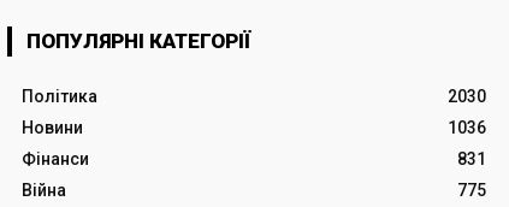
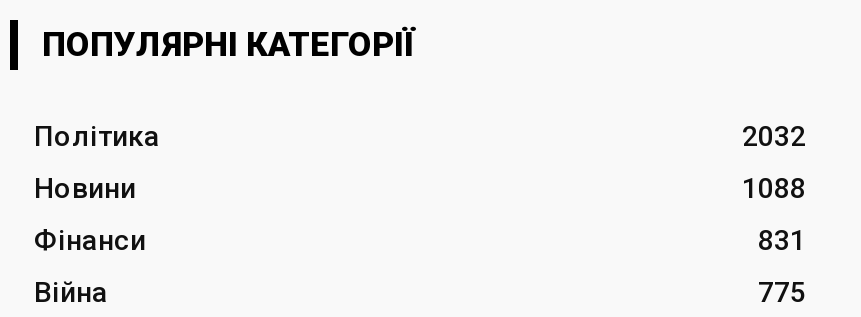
[448,86,486,105] 2030 -> [742,119,806,151] 2032
[448,117,486,137] 1036 -> [742,171,806,203] 1088

